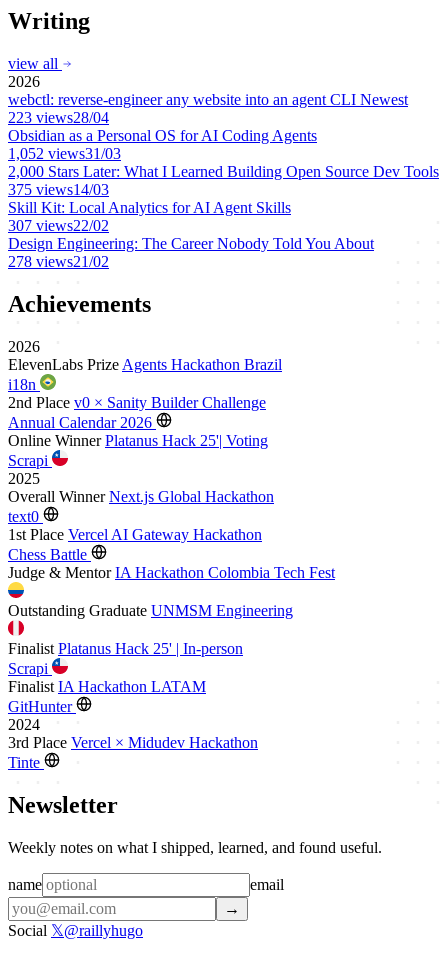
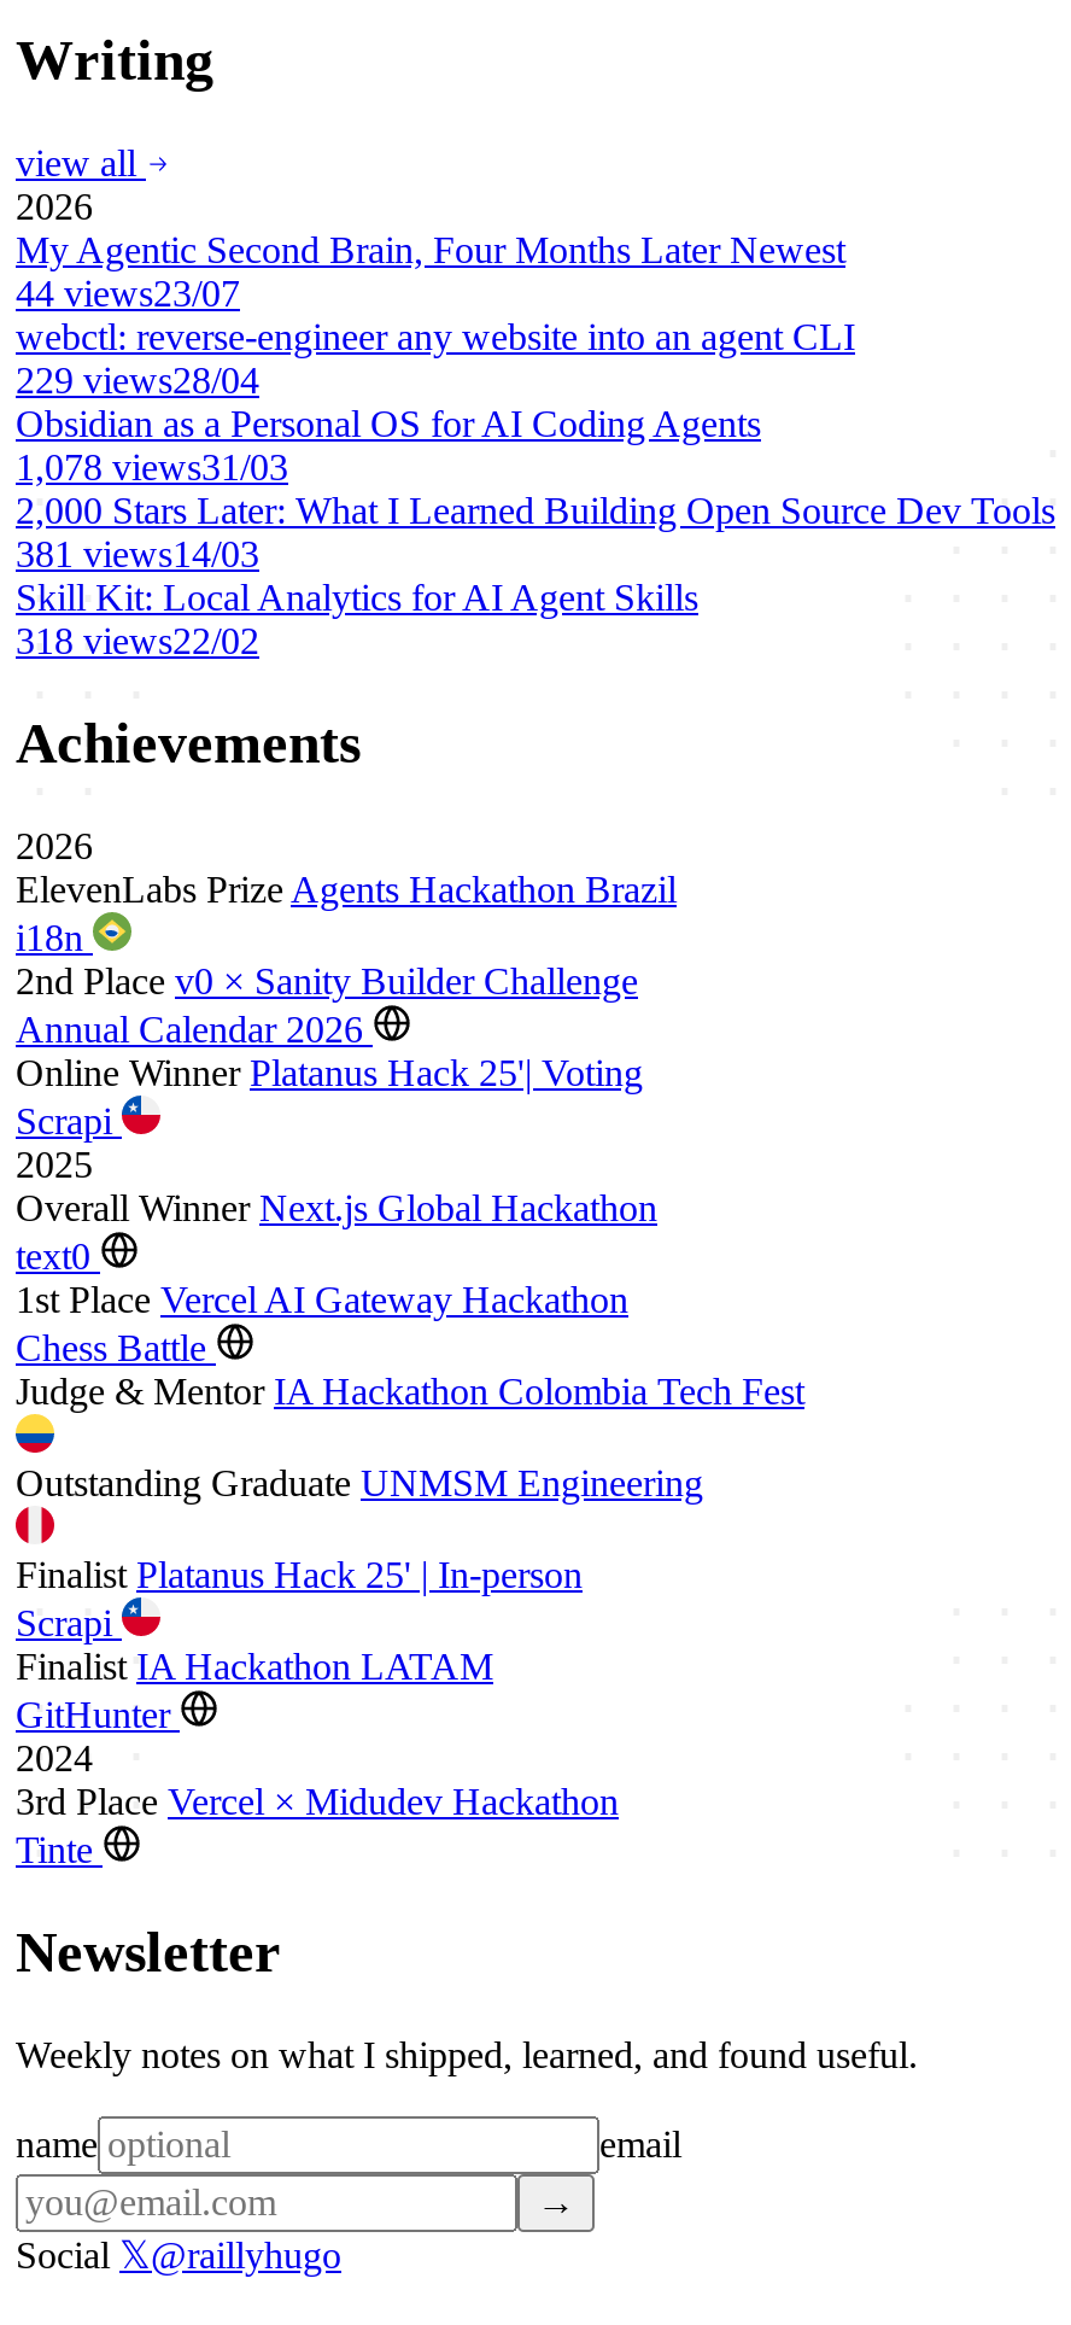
[8,91,408,126] webctl: reverse-engineer any website into an agent CLI Newest | 223 views28/04 -> [16,229,855,401] My Agentic Second Brain, Four Months Later Newest | 44 views23/07 | webctl: reverse-engineer any website into an agent CLI | 229 views28/04
moved [8,127,317,144] -> [16,403,761,444]: Obsidian as a Personal OS for AI Coding Agents
[8,145,121,162] 1,052 views31/03 -> [16,447,288,488] 1,078 views31/03
moved [8,163,439,180] -> [16,490,1055,531]: 2,000 Stars Later: What I Learned Building Open Source Dev Tools
[8,181,109,198] 375 views14/03 -> [16,534,259,575] 381 views14/03
moved [8,199,291,216] -> [16,577,698,618]: Skill Kit: Local Analytics for AI Agent Skills
[8,217,374,270] 307 views22/02 | Design Engineering: The Career Nobody Told You About | 278 views21/02 -> [16,620,259,661] 318 views22/02

